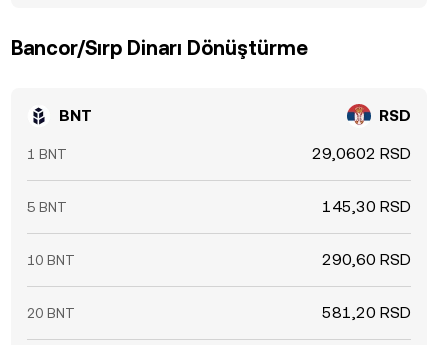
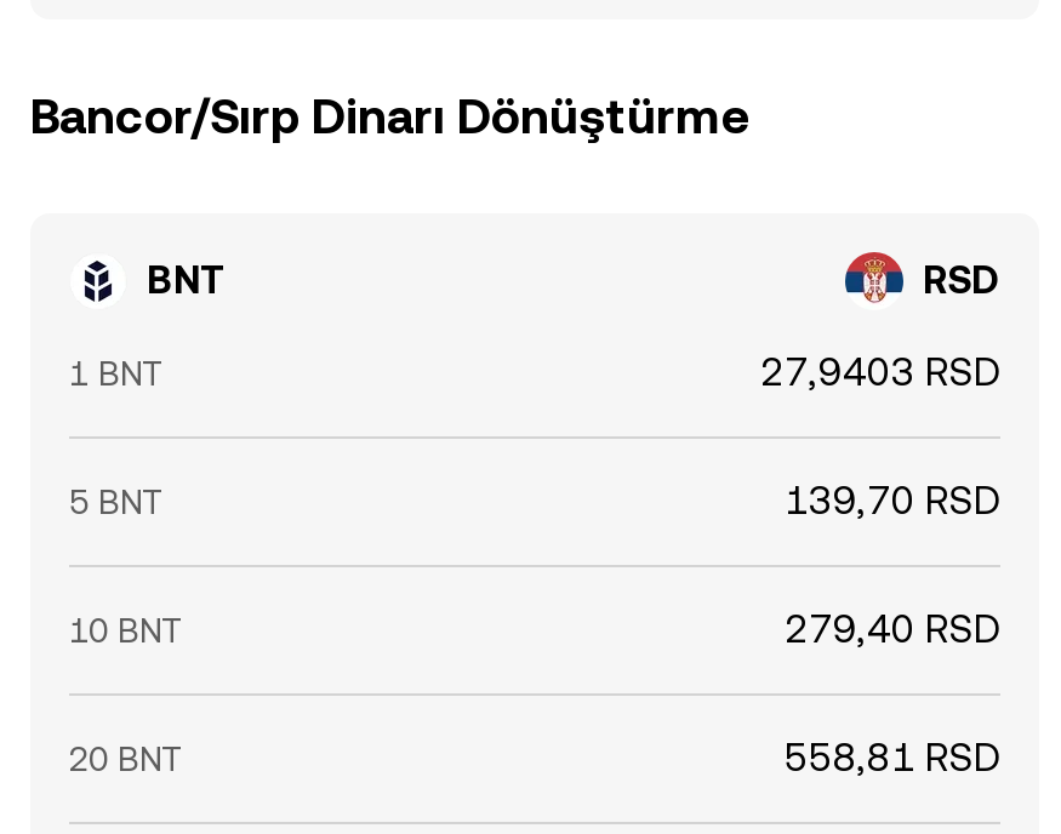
[312,144,411,163] 29,0602 RSD -> [760,349,1000,395] 27,9403 RSD
[322,197,411,216] 145,30 RSD -> [785,478,1000,524] 139,70 RSD
[322,250,411,269] 290,60 RSD -> [785,606,1000,652] 279,40 RSD
[322,303,411,322] 581,20 RSD -> [785,735,1000,781] 558,81 RSD

